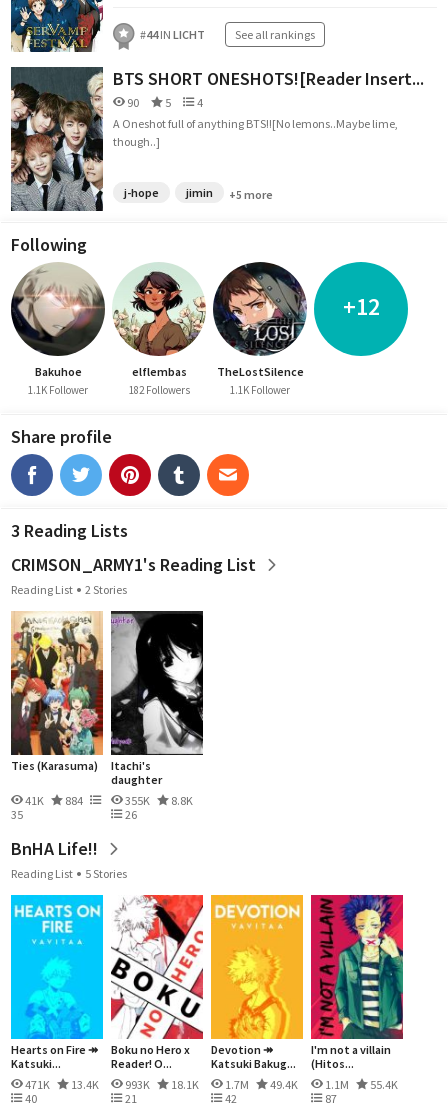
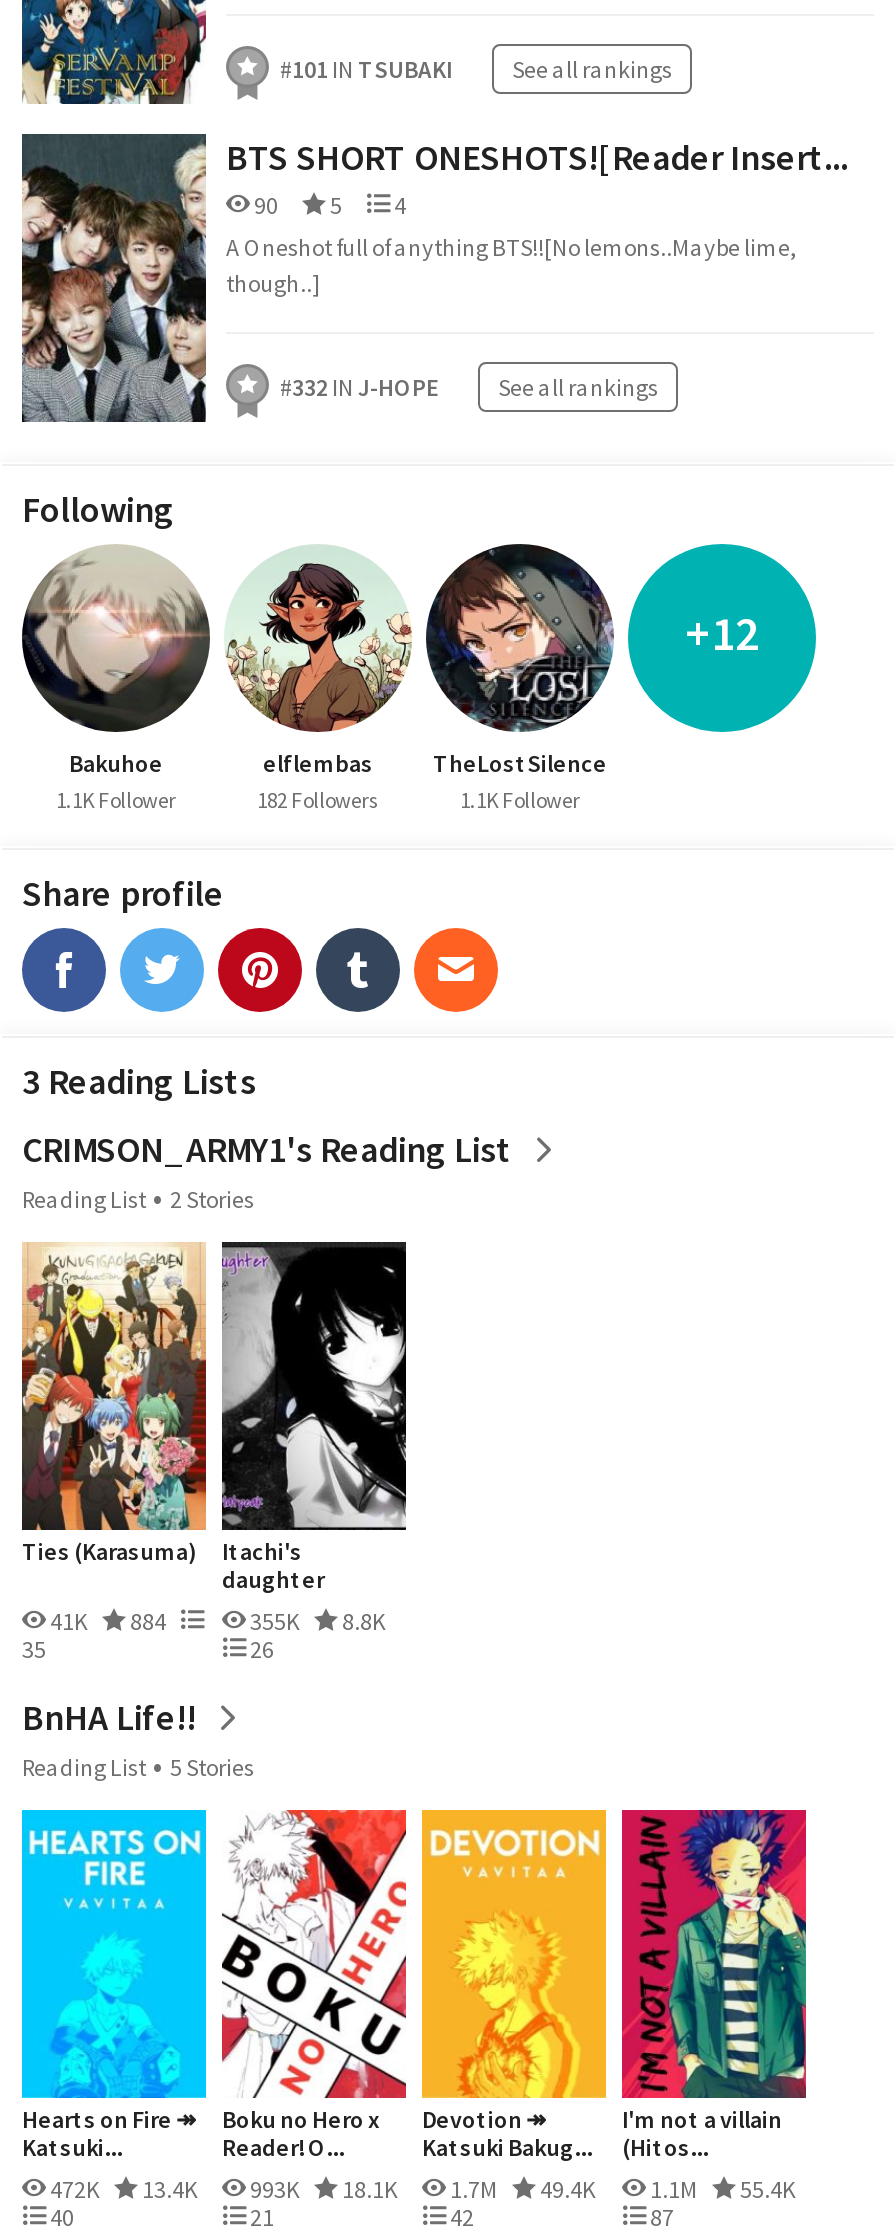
[140,27,315,42] #44 IN LICHT See all rankings -> [280,54,672,84] #101 IN TSUBAKI See all rankings
[124,185,273,202] j-hope | jimin | +5 more -> [280,372,658,402] #332 IN J-HOPE | See all rankings
[23,1077,398,1092] 471K 13.4K 993K 18.1K 1.7M 49.4K 1.1M 55.4K -> [46,2174,796,2204] 472K 13.4K 993K 18.1K 1.7M 49.4K 1.1M 55.4K

